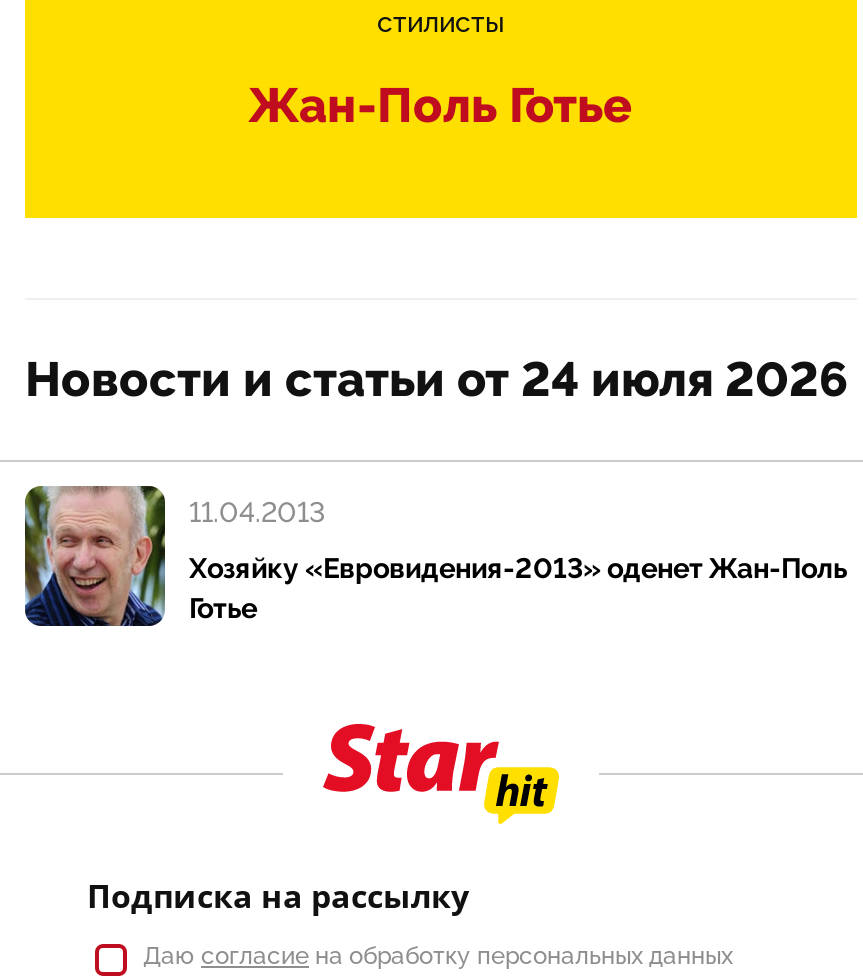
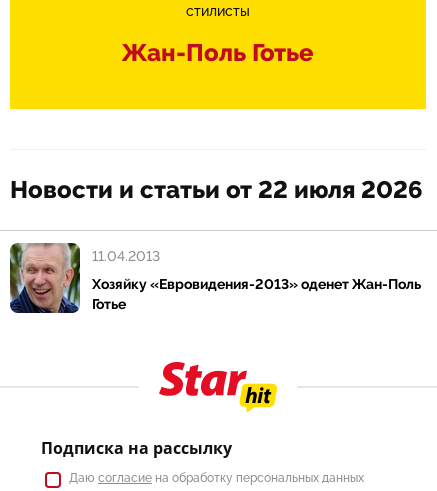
[25,352,849,408] Новости и статьи от 24 июля 2026 -> [10,176,423,204] Новости и статьи от 22 июля 2026

